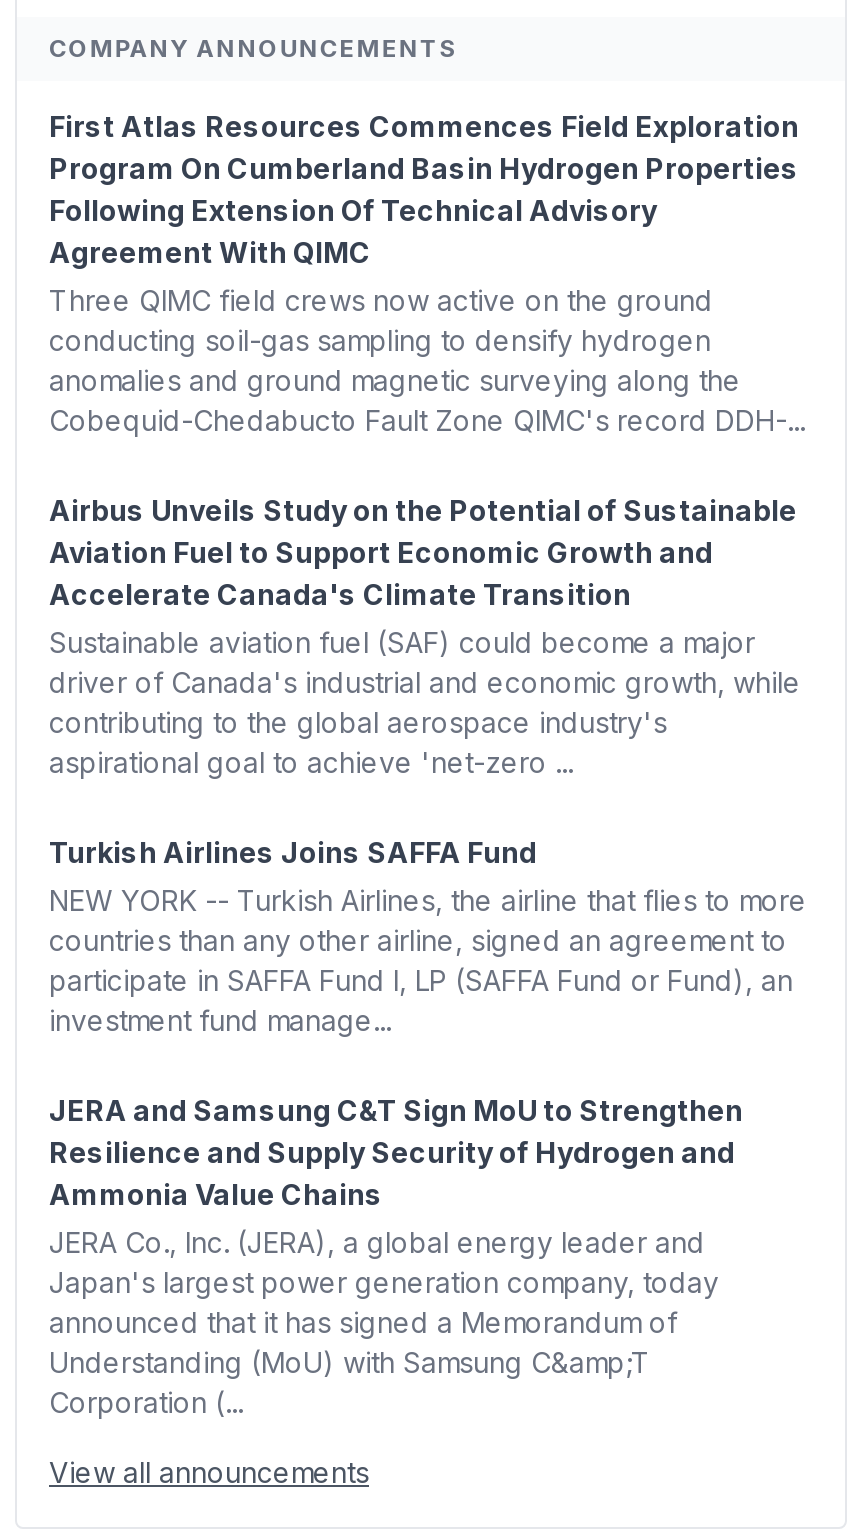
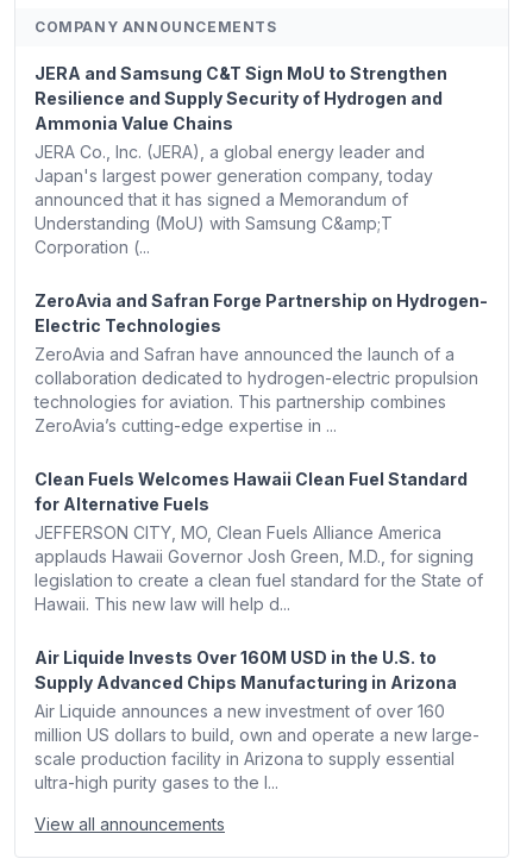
[49,110,807,1038] First Atlas Resources Commences Field Exploration | Program On Cumberland Basin Hydrogen Properties | Following Extension Of Technical Advisory | Agreement With QIMC | Three QIMC field crews now active on the ground | conducting soil-gas sampling to densify hydrogen | anomalies and ground magnetic surveying along the | Cobequid-Chedabucto Fault Zone QIMC's record DDH-... | Airbus Unveils Study on the Potential of Sustainable | Aviation Fuel to Support Economic Growth and | Accelerate Canada's Climate Transition | Sustainable aviation fuel (SAF) could become a major | driver of Canada's industrial and economic growth, while | contributing to the global aerospace industry's | aspirational goal to achieve 'net-zero ... | Turkish Airlines Joins SAFFA Fund | NEW YORK -- Turkish Airlines, the airline that flies to more | countries than any other airline, signed an agreement to | participate in SAFFA Fund I, LP (SAFFA Fund or Fund), an | investment fund manage... -> none
moved [49,1094,743,1420] -> [35,64,447,257]: JERA and Samsung C&T Sign MoU to Strengthen | Resilience and Supply Security of Hydrogen and | Ammonia Value Chains | JERA Co., Inc. (JERA), a global energy leader and | Japan's largest power generation company, today | announced that it has signed a Memorandum of | Understanding (MoU) with Samsung C&amp;T | Corporation (...
none -> [35,291,488,793] ZeroAvia and Safran Forge Partnership on Hydrogen- | Electric Technologies | ZeroAvia and Safran have announced the launch of a | collaboration dedicated to hydrogen-electric propulsion | technologies for aviation. This partnership combines | ZeroAvia’s cutting-edge expertise in ... | Clean Fuels Welcomes Hawaii Clean Fuel Standard | for Alternative Fuels | JEFFERSON CITY, MO, Clean Fuels Alliance America | applauds Hawaii Governor Josh Green, M.D., for signing | legislation to create a clean fuel standard for the State of | Hawaii. This new law will help d... | Air Liquide Invests Over 160M USD in the U.S. to | Supply Advanced Chips Manufacturing in Arizona | Air Liquide announces a new investment of over 160 | million US dollars to build, own and operate a new large- | scale production facility in Arizona to supply essential | ultra-high purity gases to the l...

